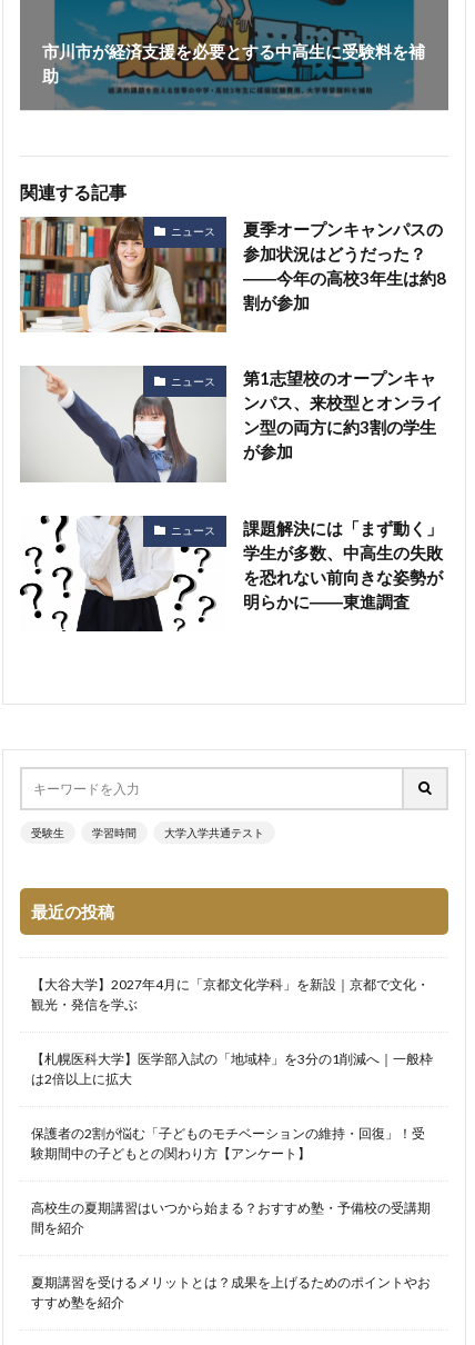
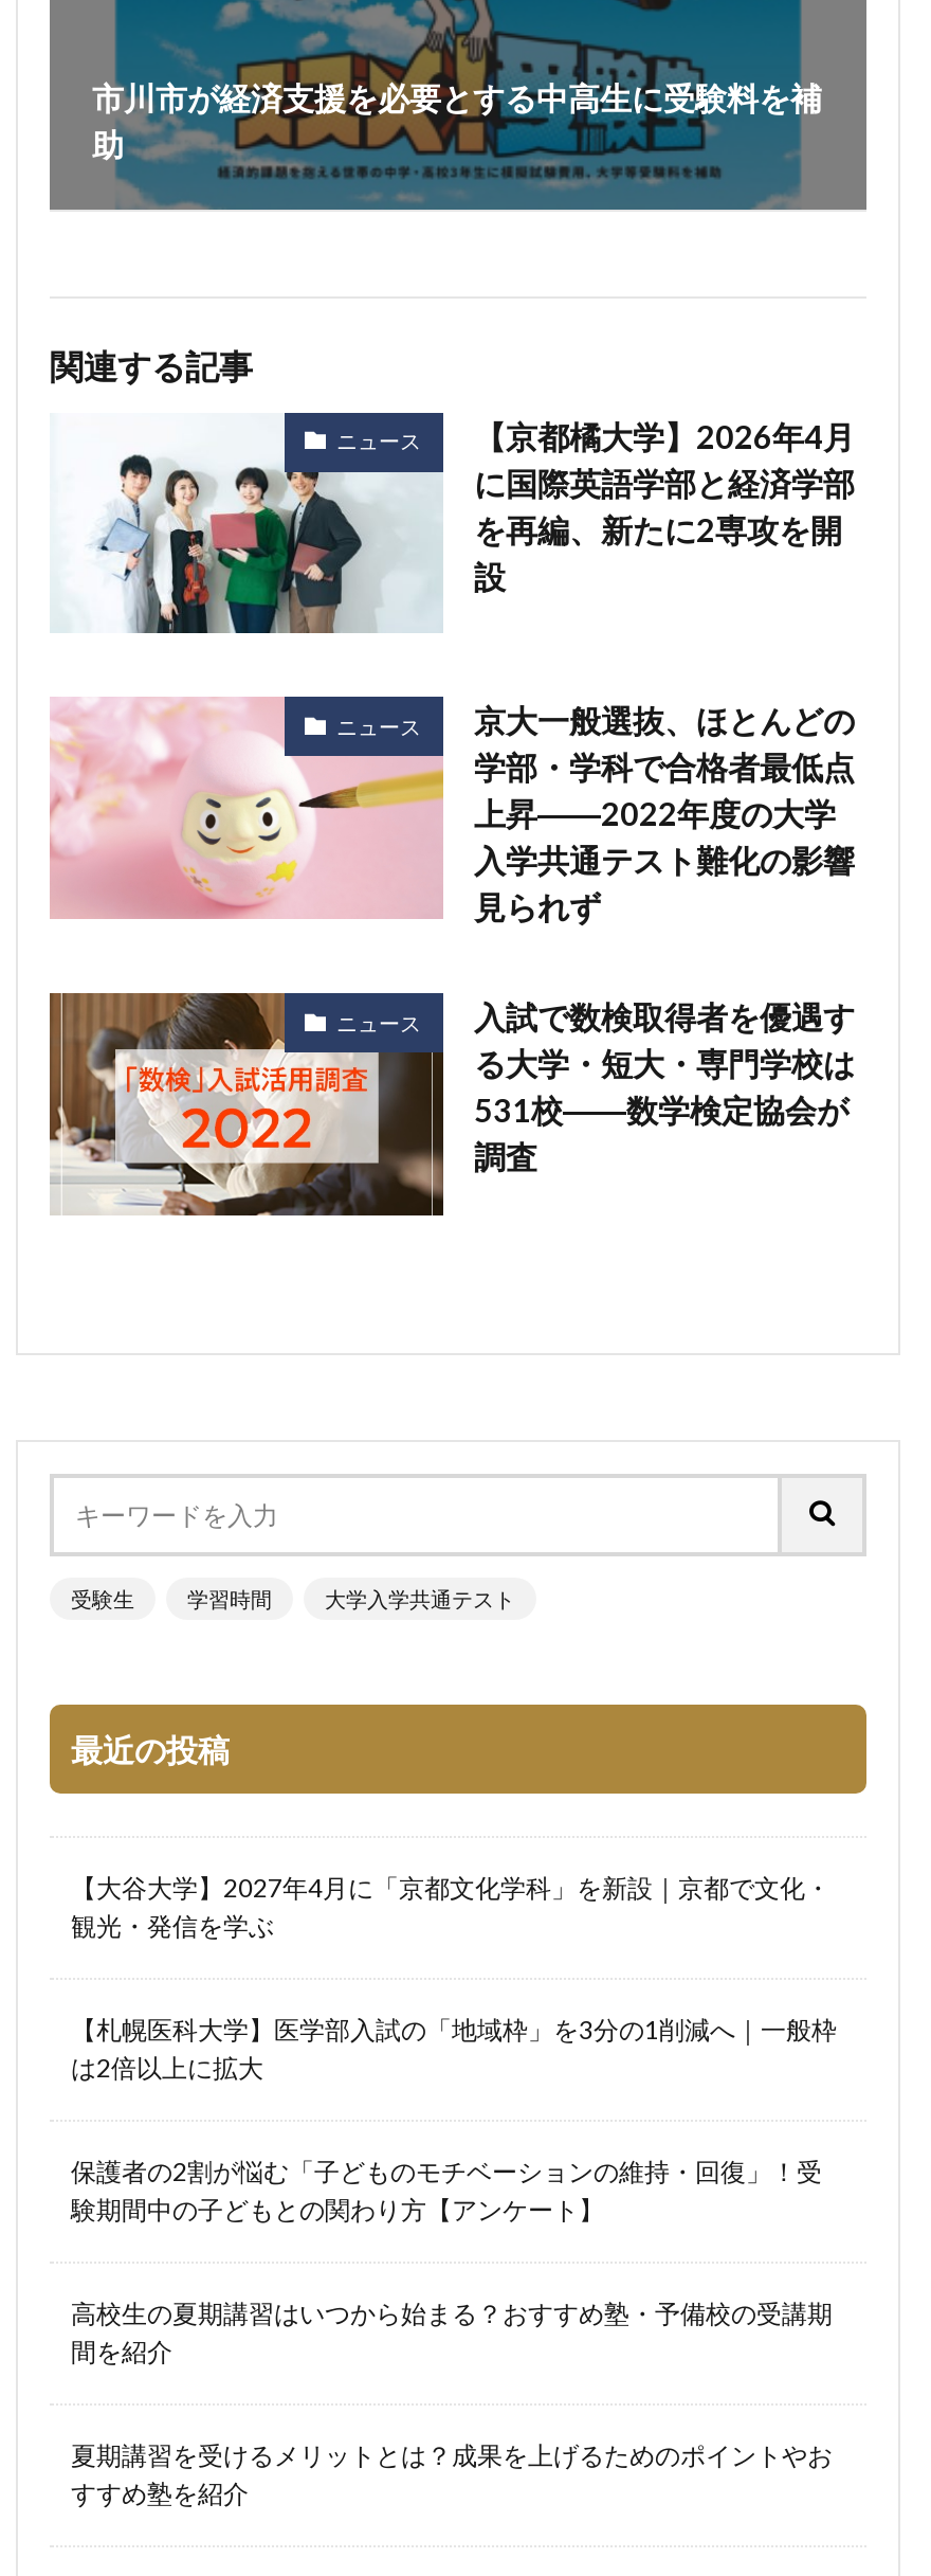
[19,216,446,333] [image] | 夏季オープンキャンパスの | 参加状況はどうだった？ | ――今年の高校3年生は約8 | 割が参加 -> [50,413,855,635] [image] | 【京都橘大学】2026年4月 | に国際英語学部と経済学部 | を再編、新たに2専攻を開 | 設
[21,366,442,484] [image] | 第1志望校のオープンキャ | ンパス、来校型とオンライ | ン型の両方に約3割の学生 | が参加 -> [50,699,855,926] [image] | 京大一般選抜、ほとんどの | 学部・学科で合格者最低点 | 上昇――2022年度の大学 | 入学共通テスト難化の影響 | 見られず
[20,515,442,632] [image] | 課題解決には「まず動く」 | 学生が多数、中高生の失敗 | を恐れない前向きな姿勢が | 明らかに――東進調査 -> [48,991,855,1218] [image] | 入試で数検取得者を優遇す | る大学・短大・専門学校は | 531校――数学検定協会が | 調査

